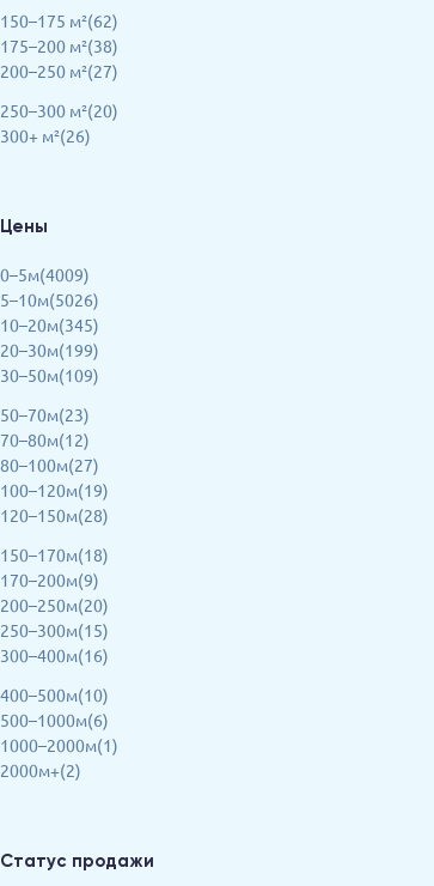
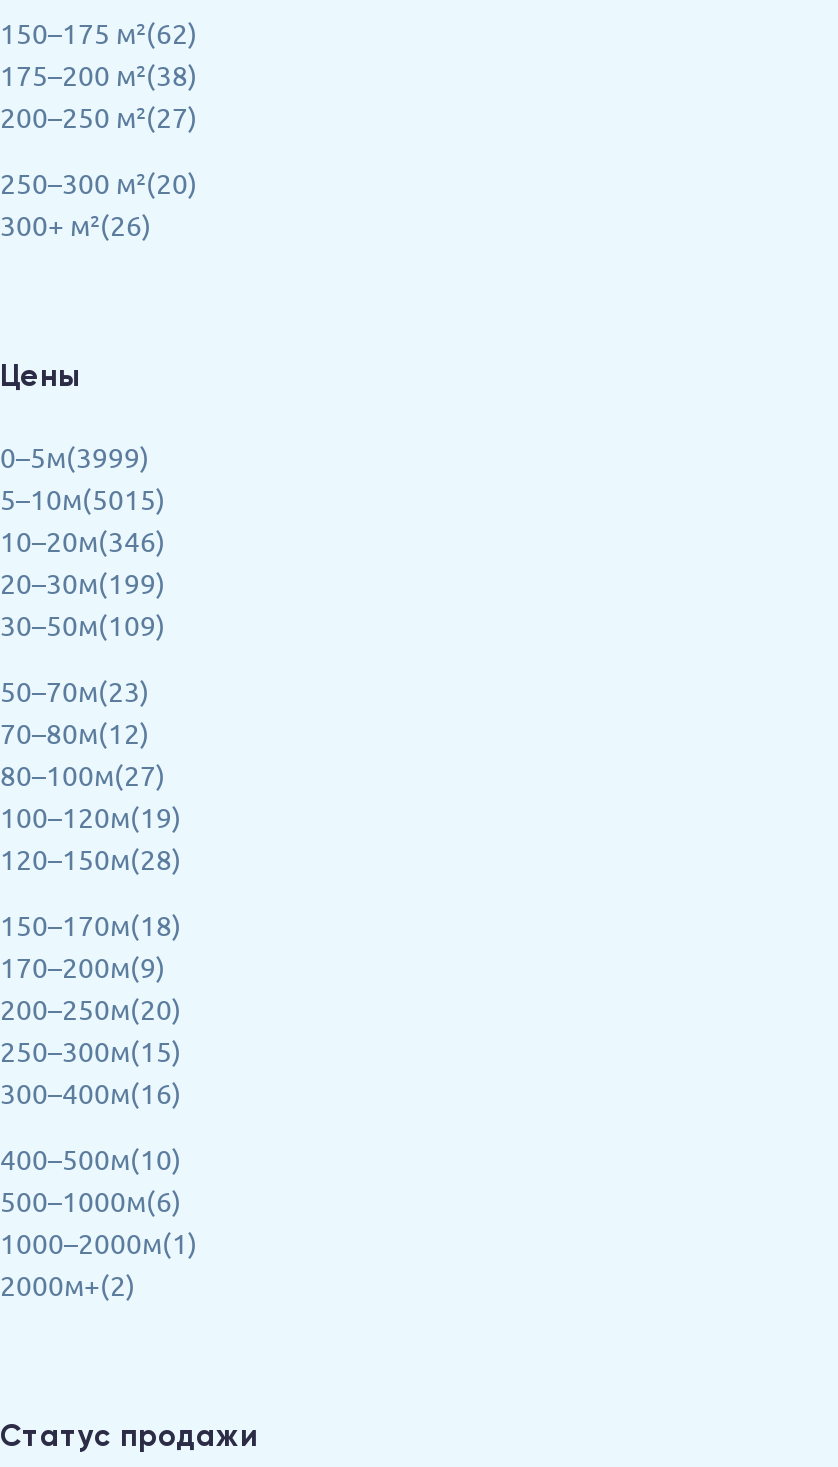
[0,264,99,335] 0–5м(4009) | 5–10м(5026) | 10–20м(345) -> [0,438,166,558] 0–5м(3999) | 5–10м(5015) | 10–20м(346)

